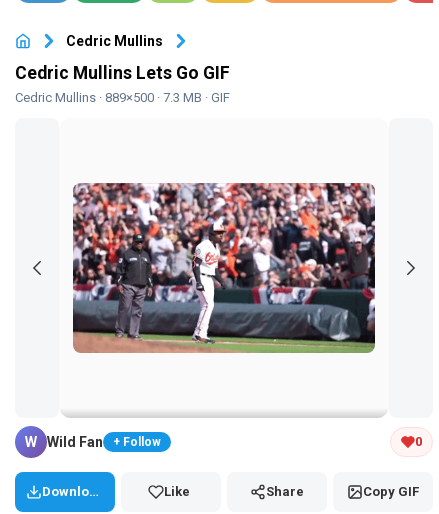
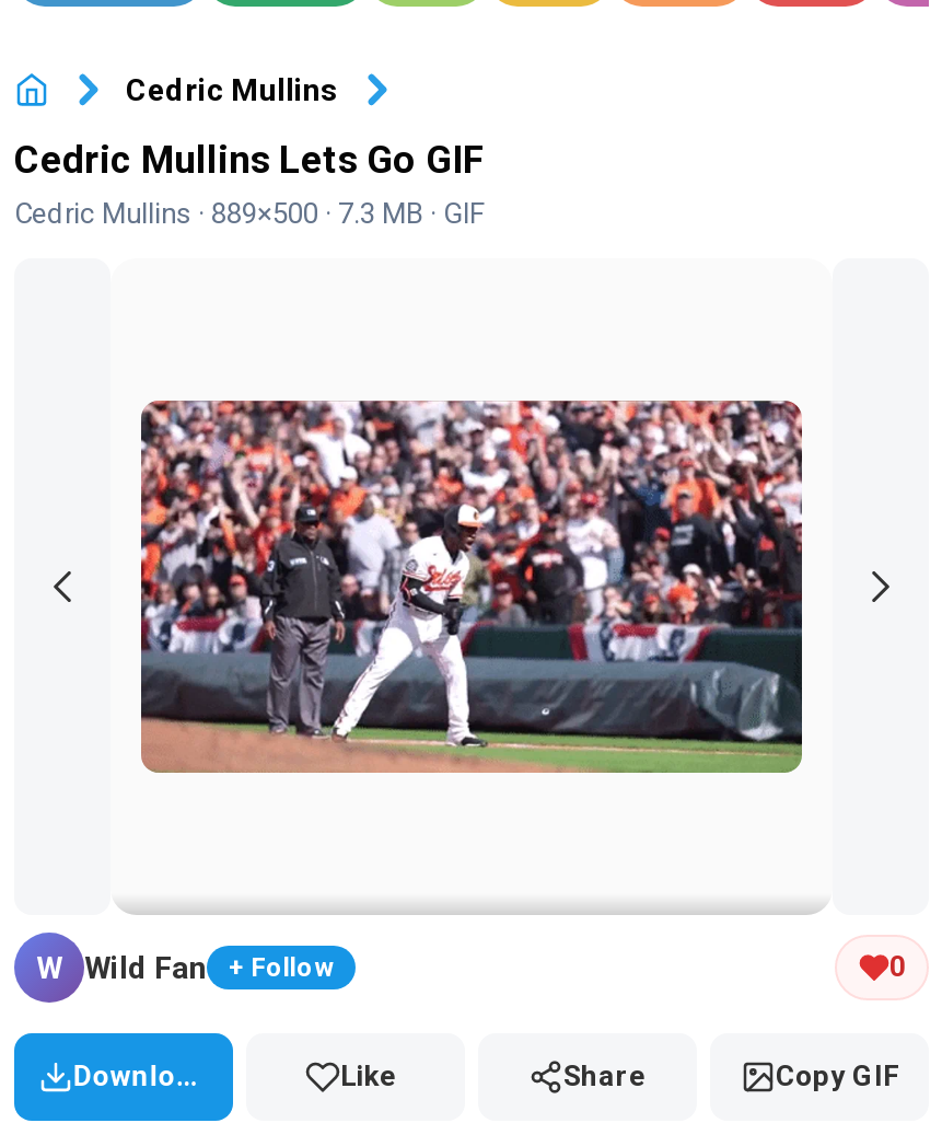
[72,182,376,353] [image] -> [139,398,804,773] [image]

